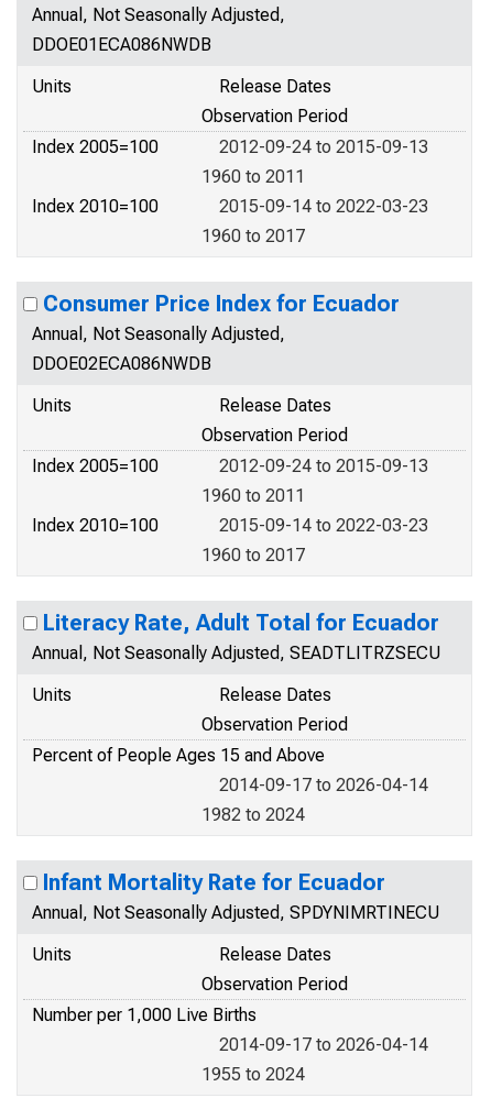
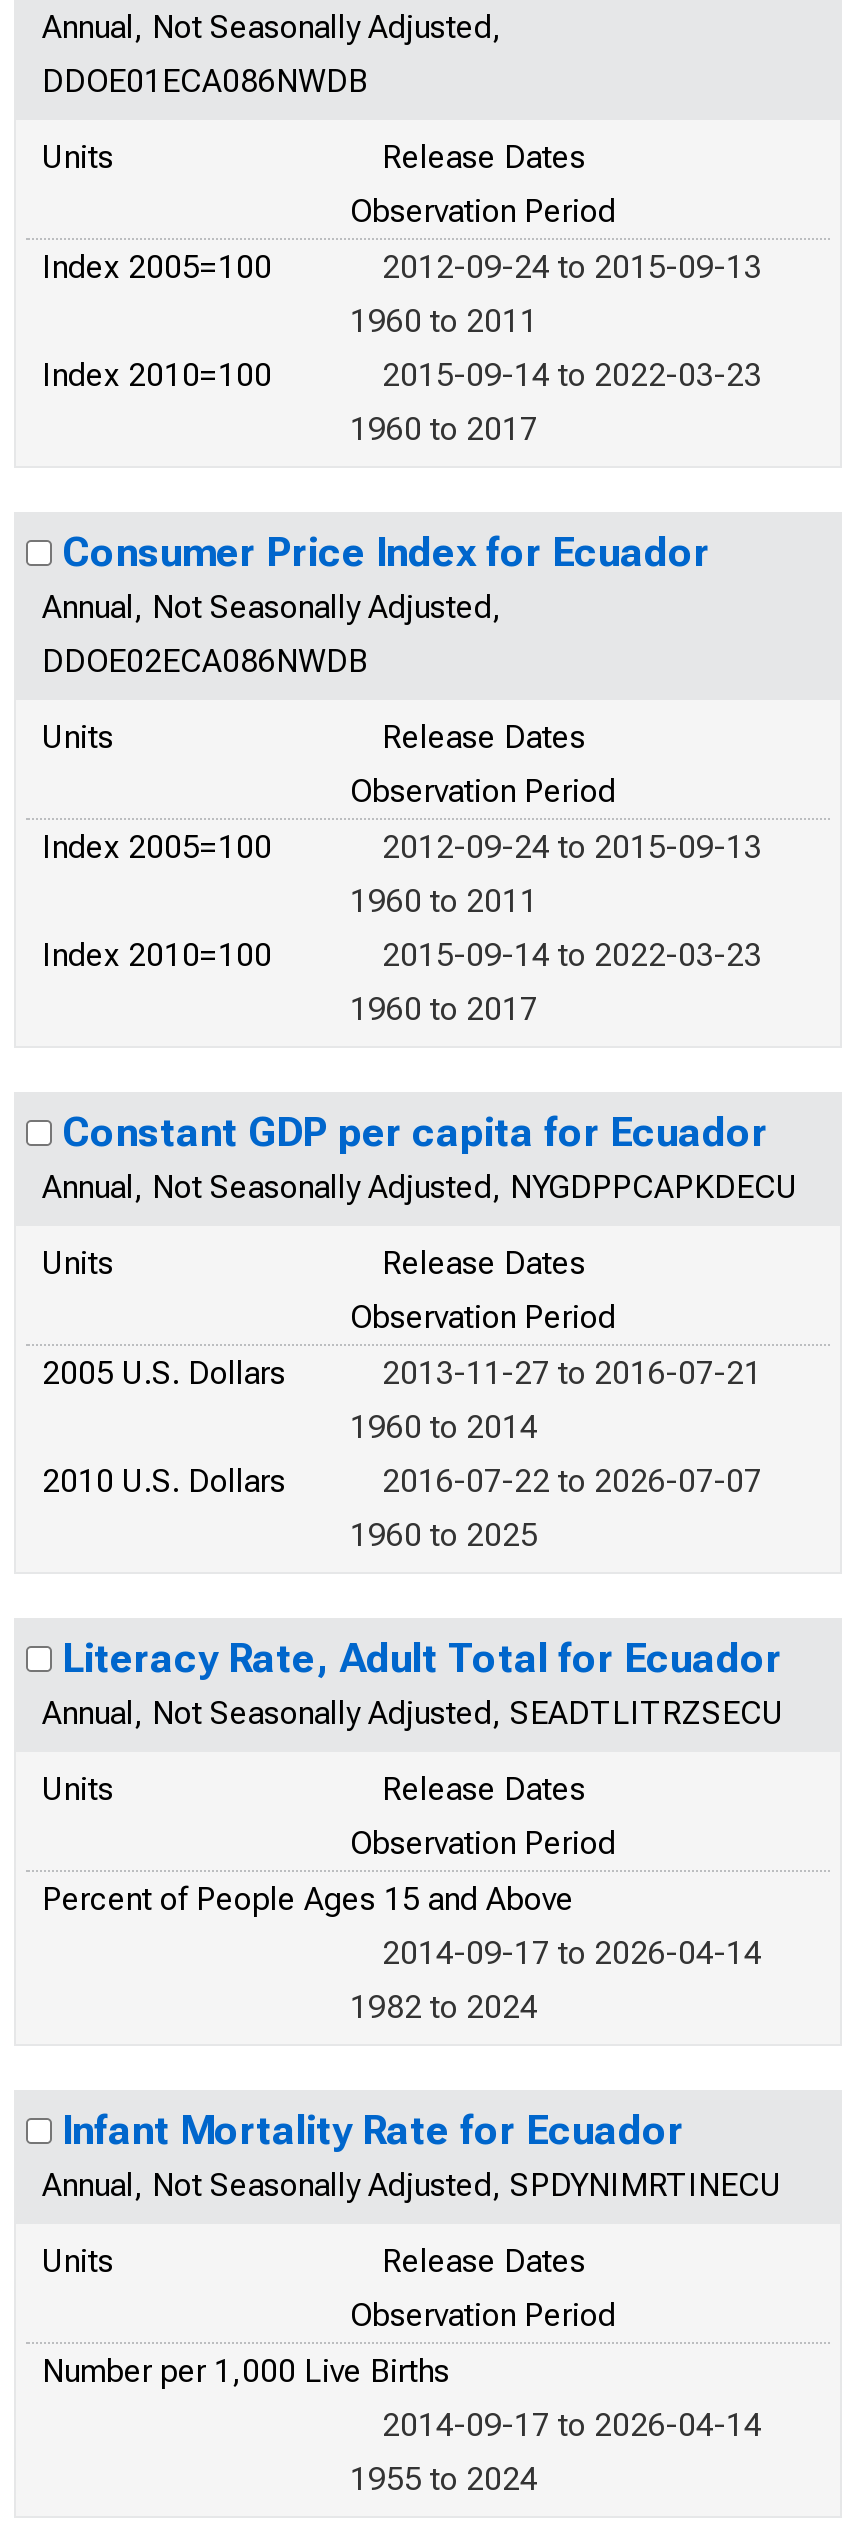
none -> [42,1108,798,1554] Constant GDP per capita for Ecuador | Annual, Not Seasonally Adjusted, NYGDPPCAPKDECU | Units | Release Dates | Observation Period | 2005 U.S. Dollars | 2013-11-27 to 2016-07-21 | 1960 to 2014 | 2010 U.S. Dollars | 2016-07-22 to 2026-07-07 | 1960 to 2025

